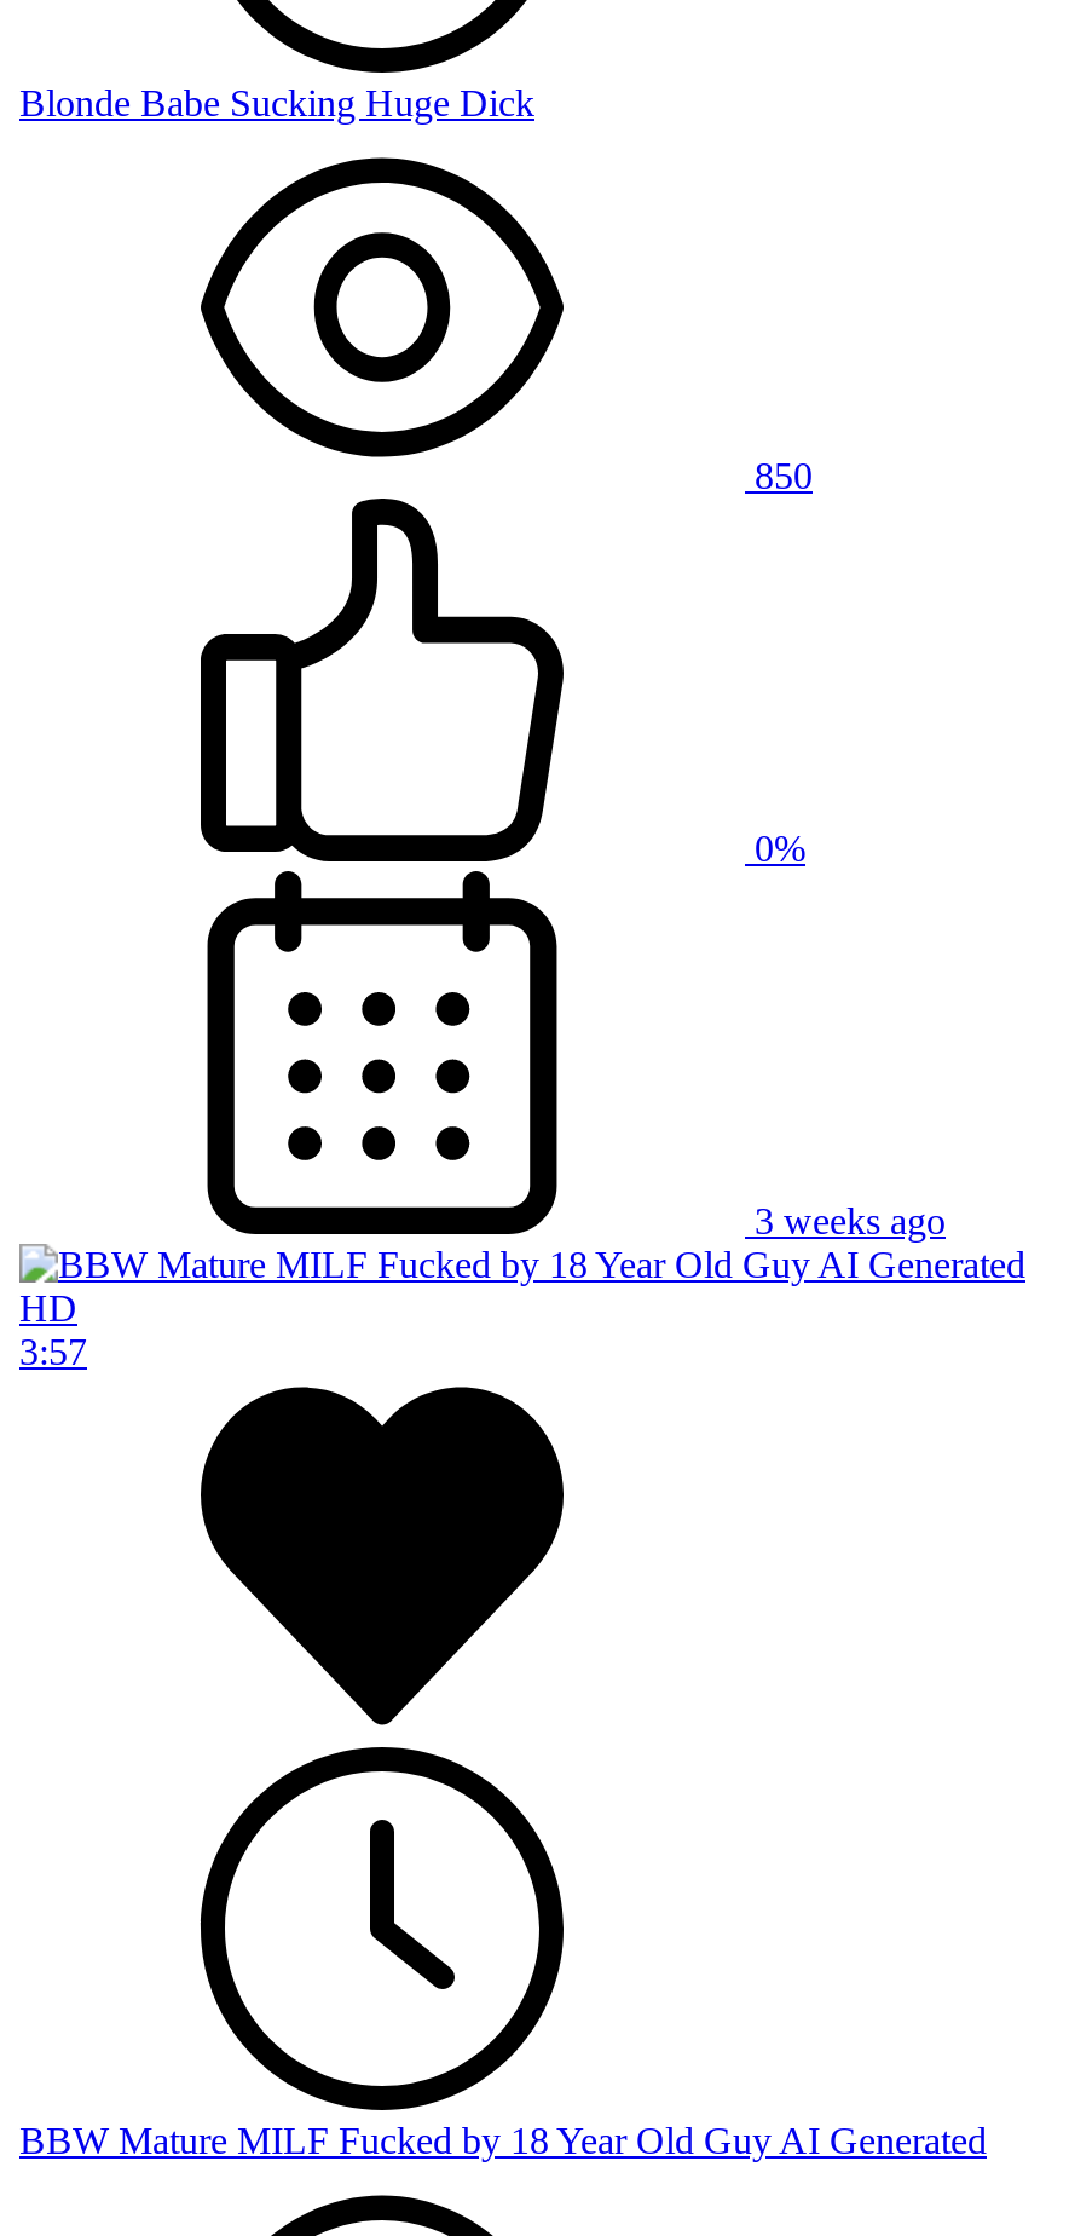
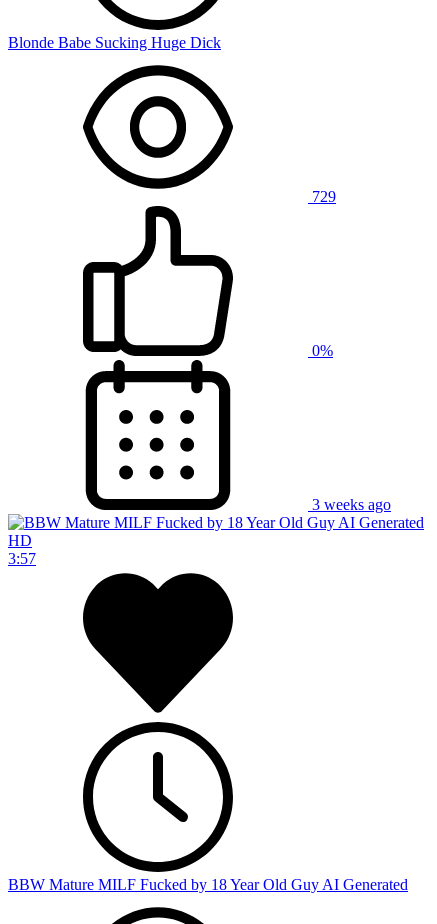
[745,454,813,496] 850 -> [308,188,336,205] 729

